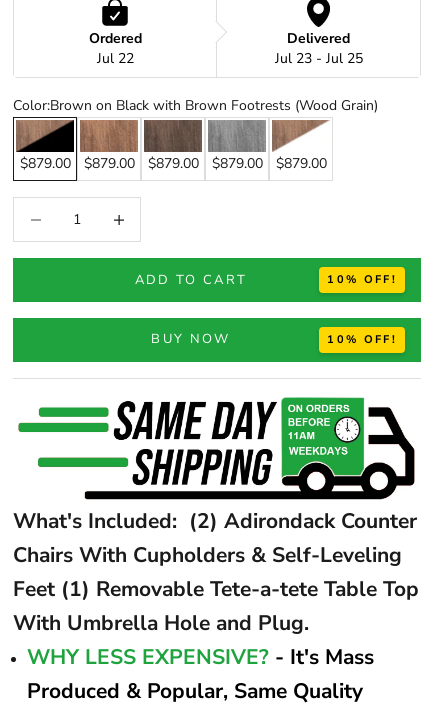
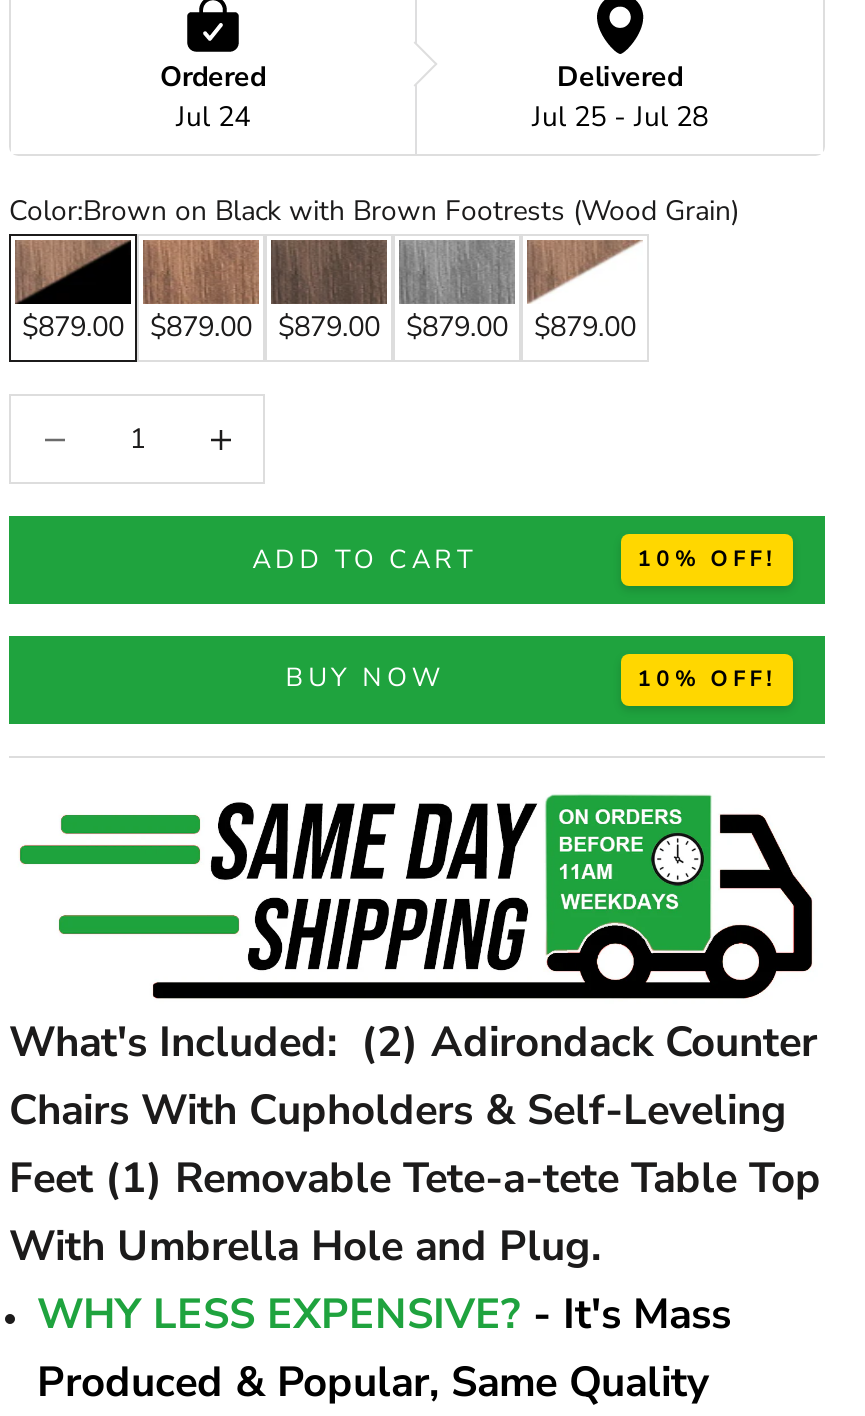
[96,49,133,68] Jul 22 -> [176,98,250,136] Jul 24
[274,49,362,68] Jul 23 - Jul 25 -> [532,98,708,136] Jul 25 - Jul 28

